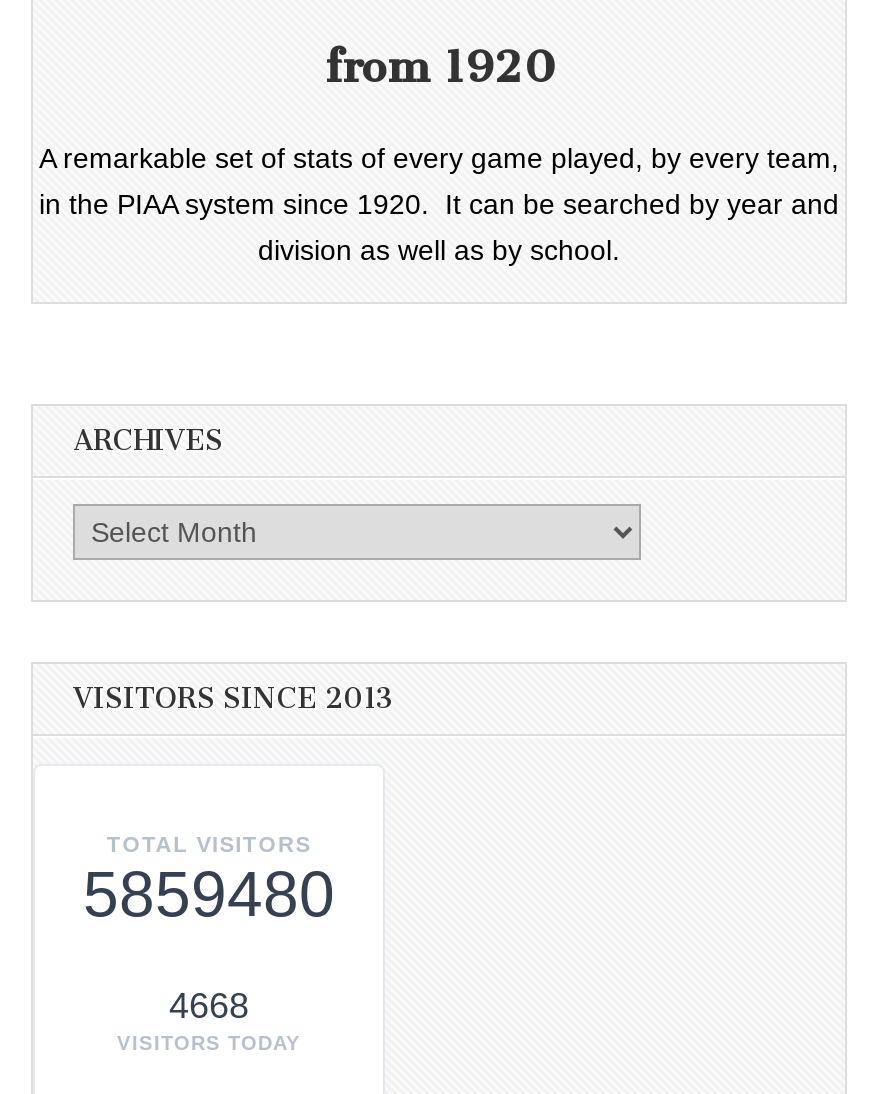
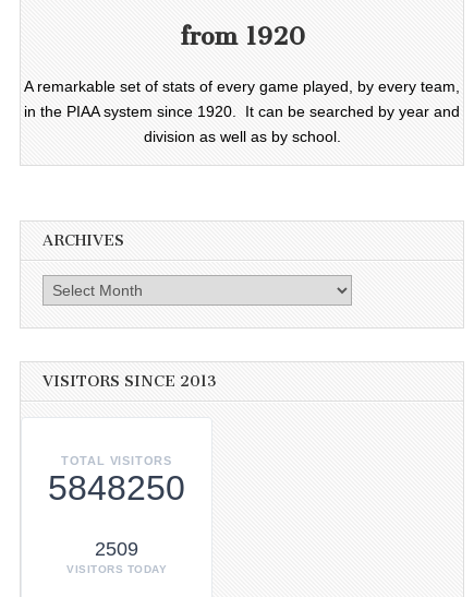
[83,857,335,929] 5859480 -> [48,468,185,507] 5848250
[169,985,249,1025] 4668 -> [95,538,138,560] 2509

